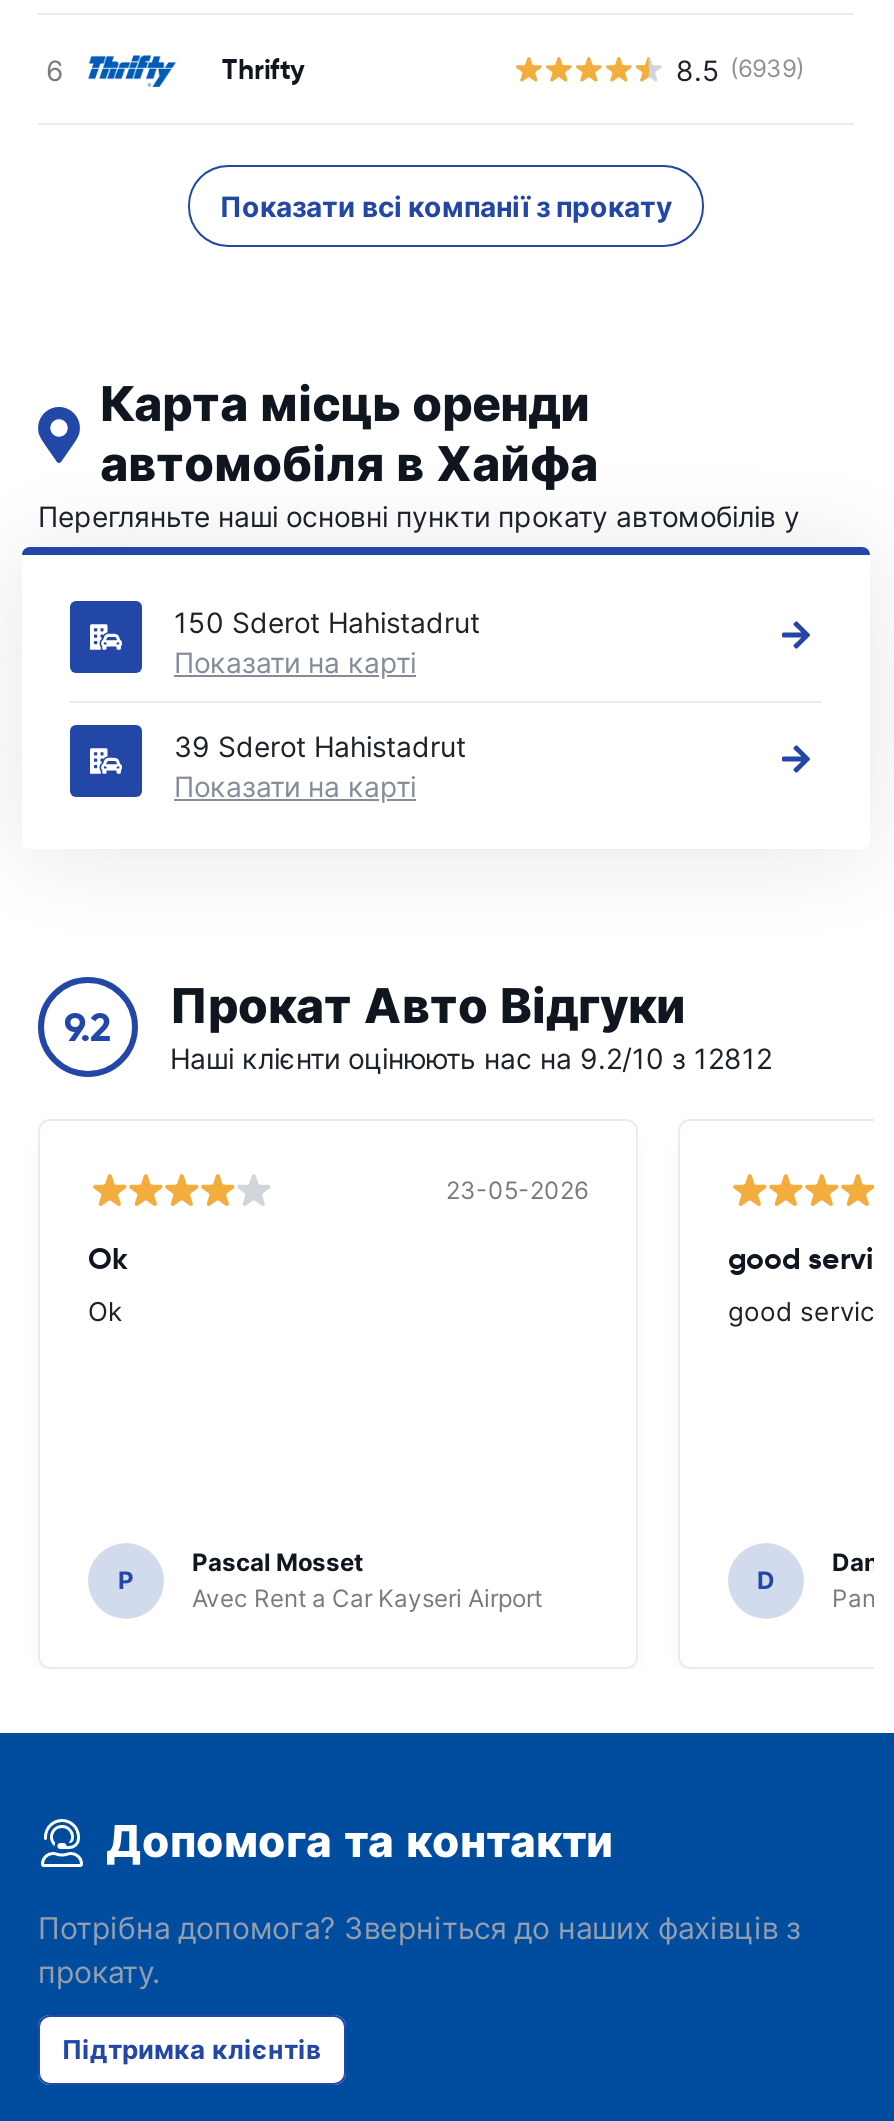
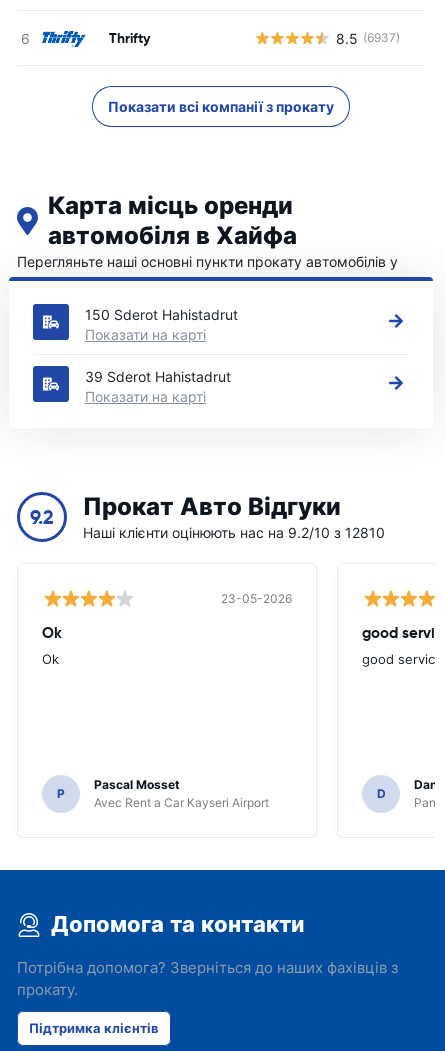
[676,52,804,86] 8.5 (6939) -> [336,29,400,46] 8.5 (6937)
[170,1041,772,1075] Наші клієнти оцінюють нас на 9.2/10 з 12812 -> [83,524,385,541] Наші клієнти оцінюють нас на 9.2/10 з 12810

